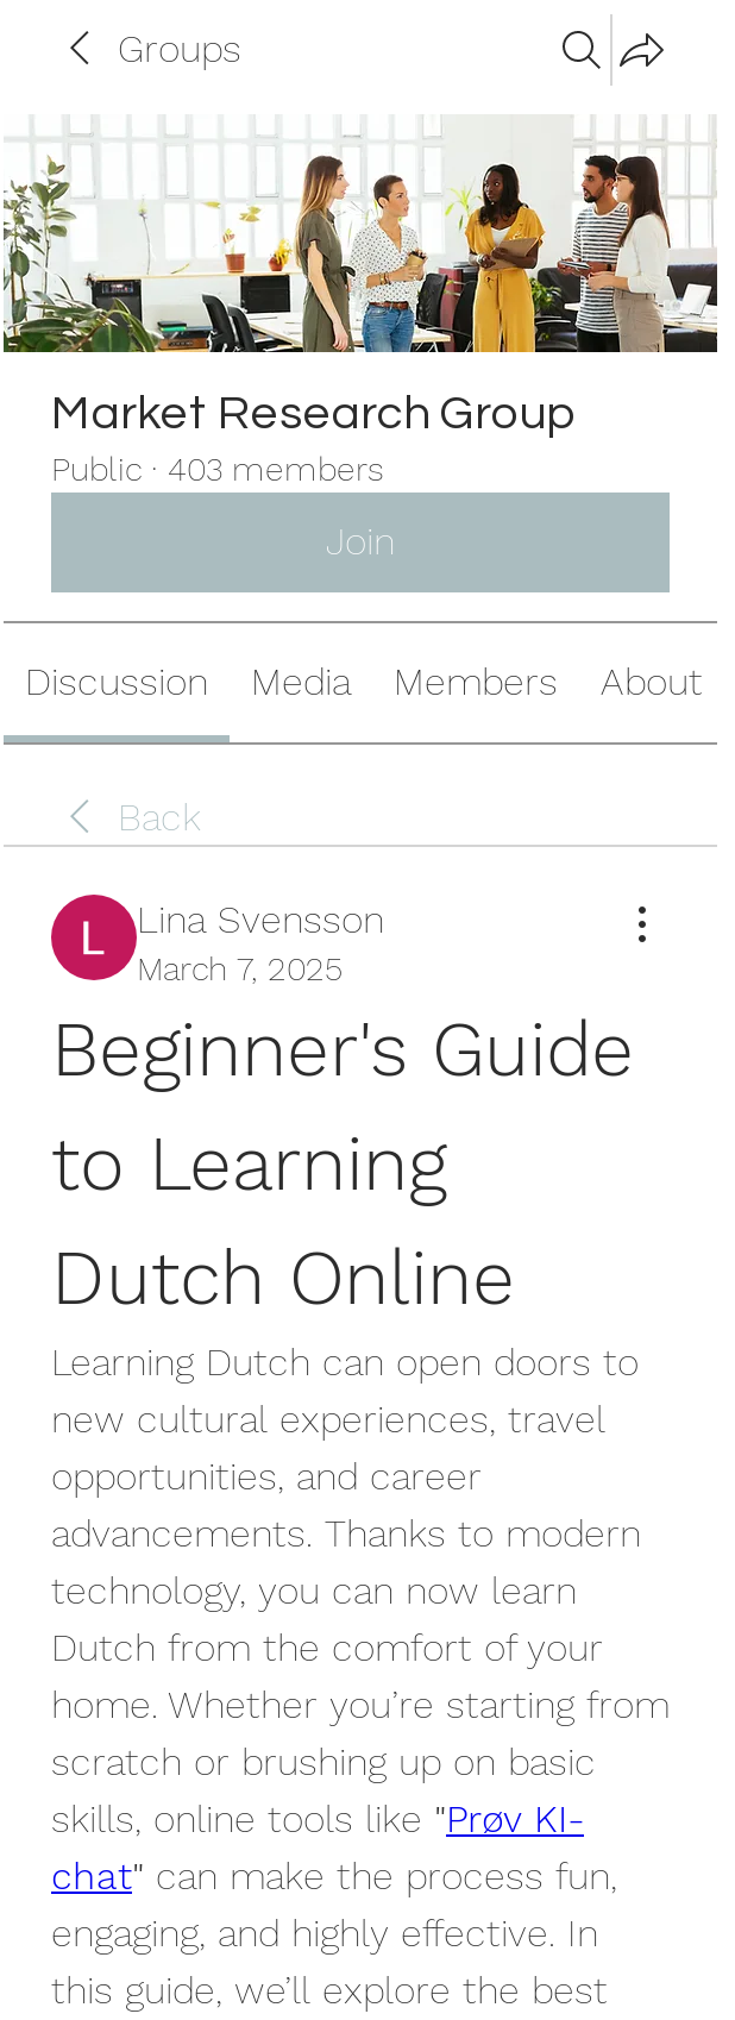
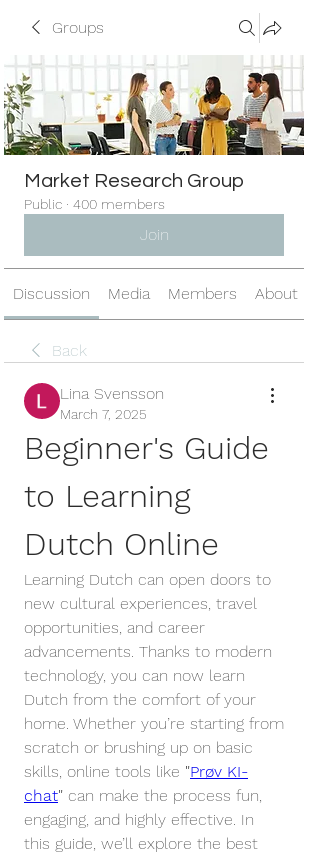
[51,450,384,488] Public · 403 members -> [24,196,165,212] Public · 400 members

